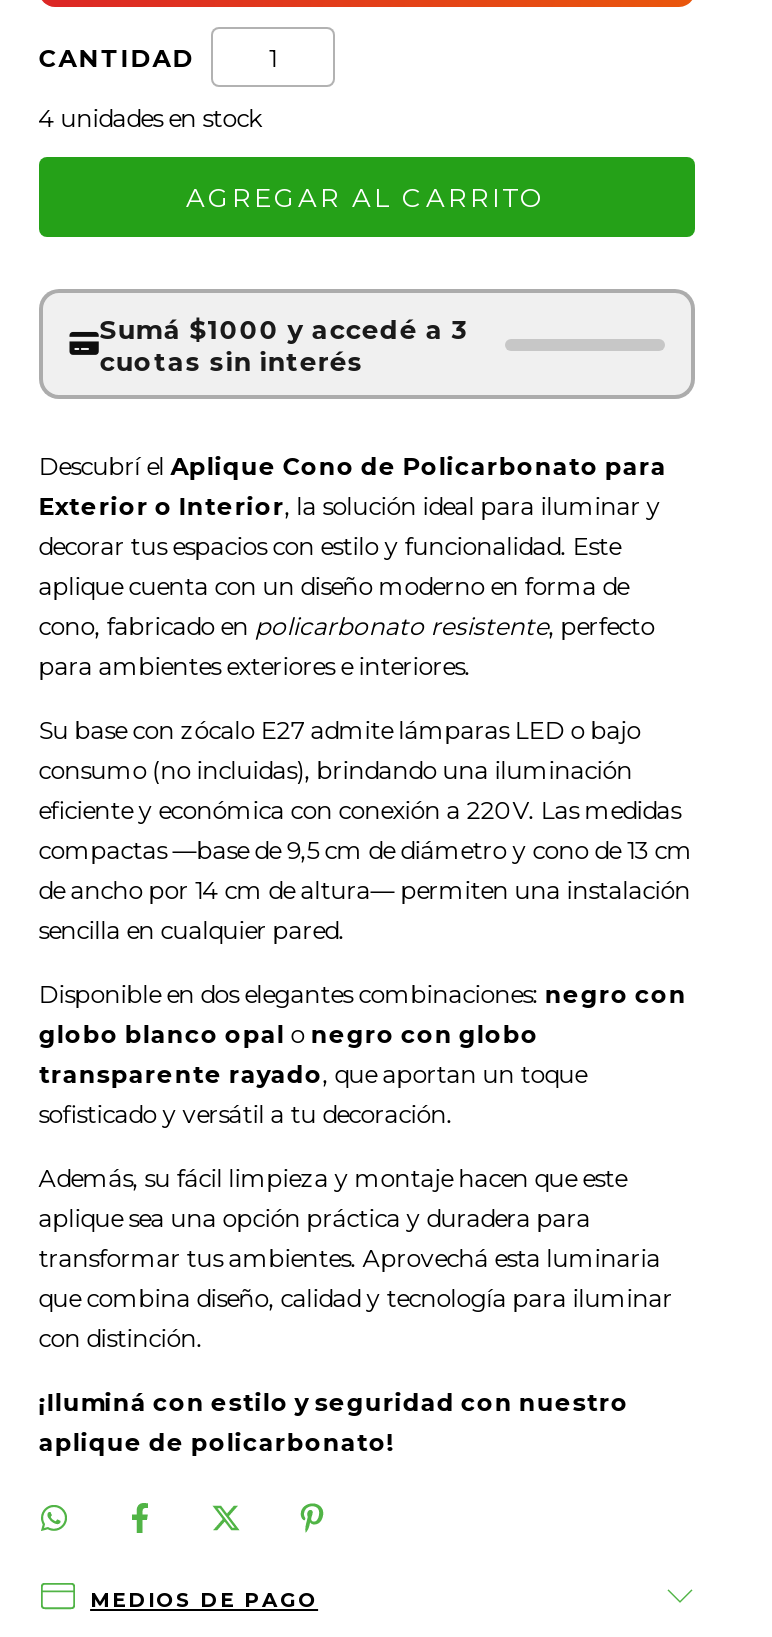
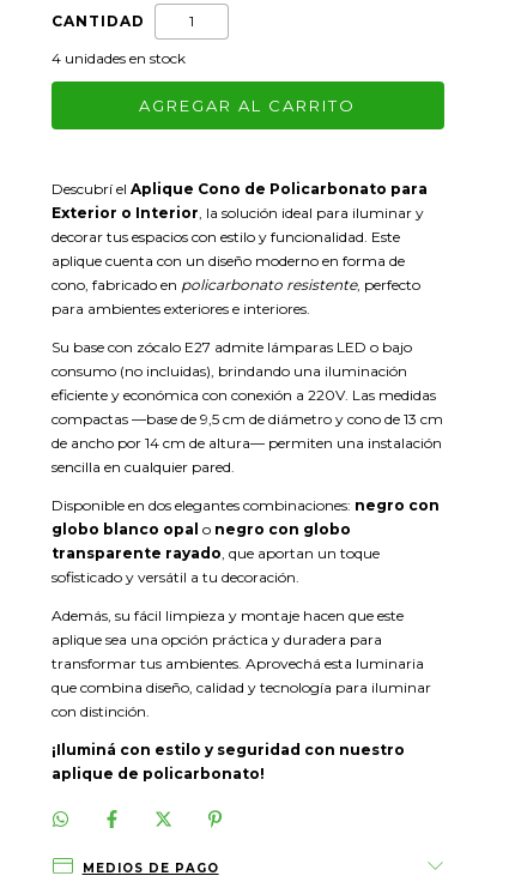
[100,312,470,376] Sumá $1000 y accedé a 3 | cuotas sin interés -> none

